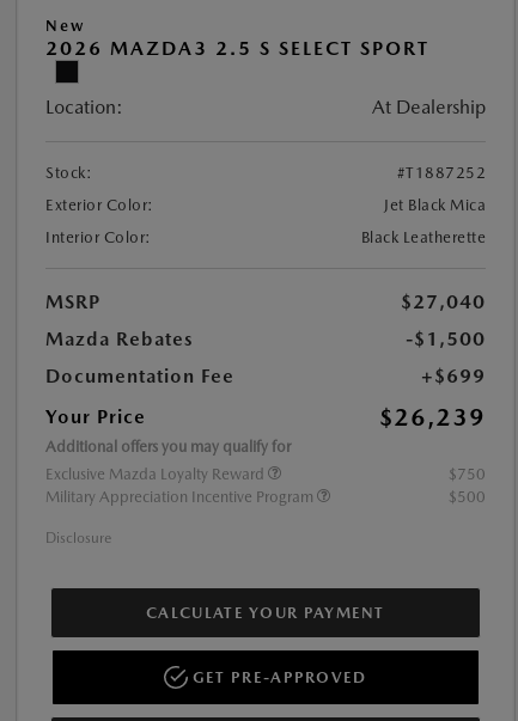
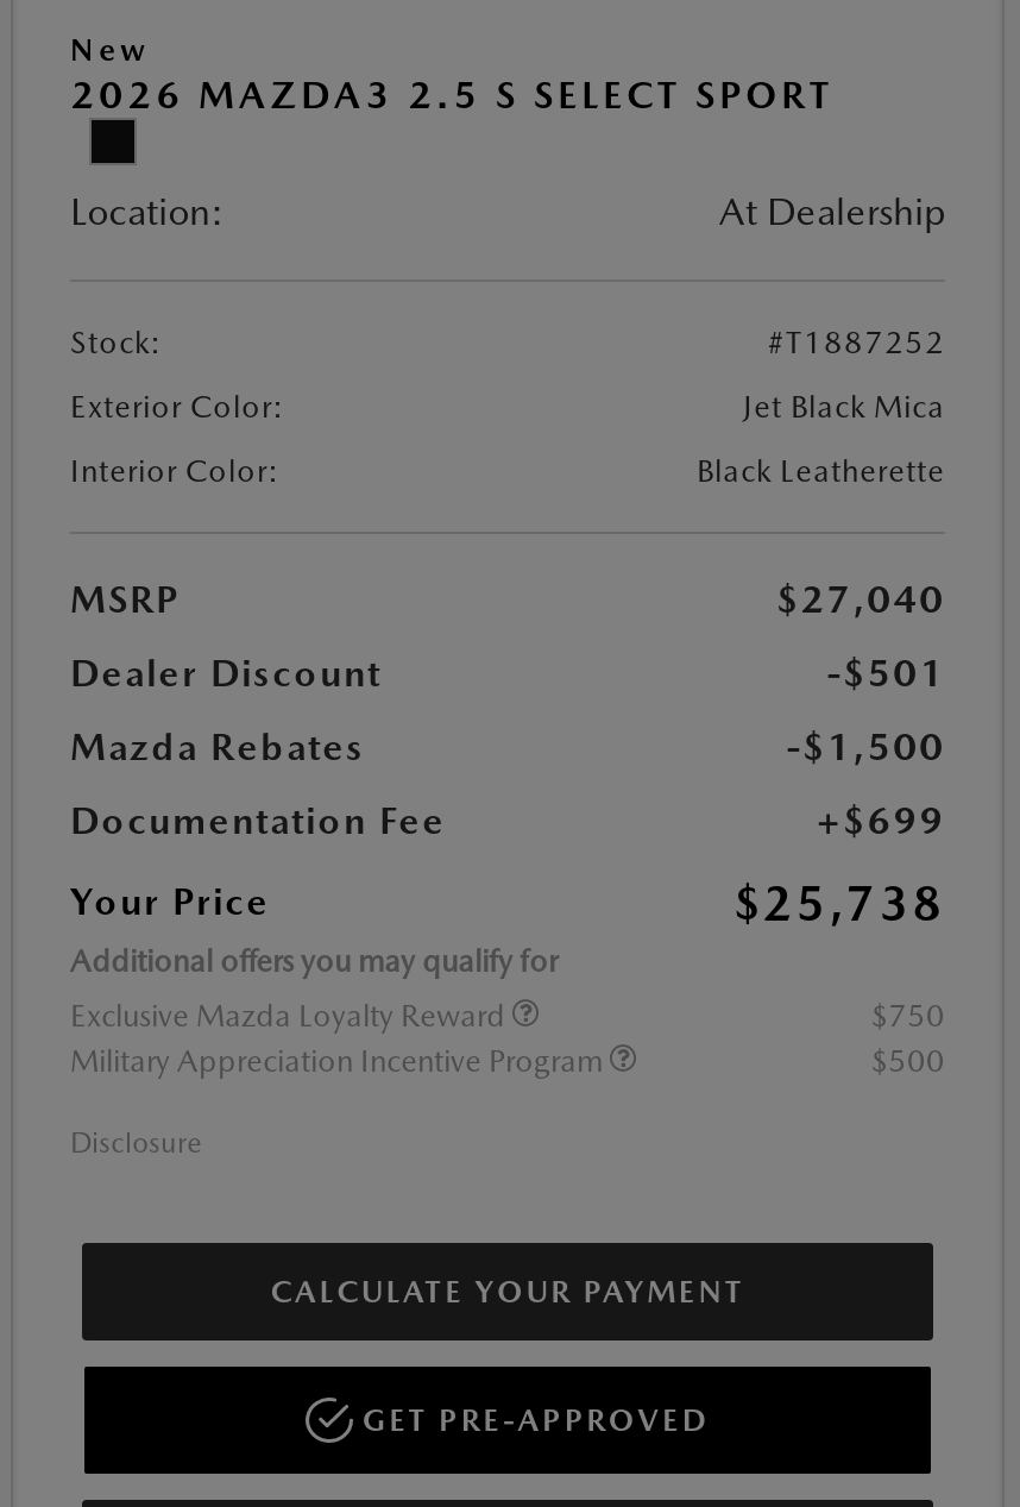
none -> [70,650,945,695] Dealer Discount | -$501
[379,403,486,431] $26,239 -> [733,874,945,931] $25,738

